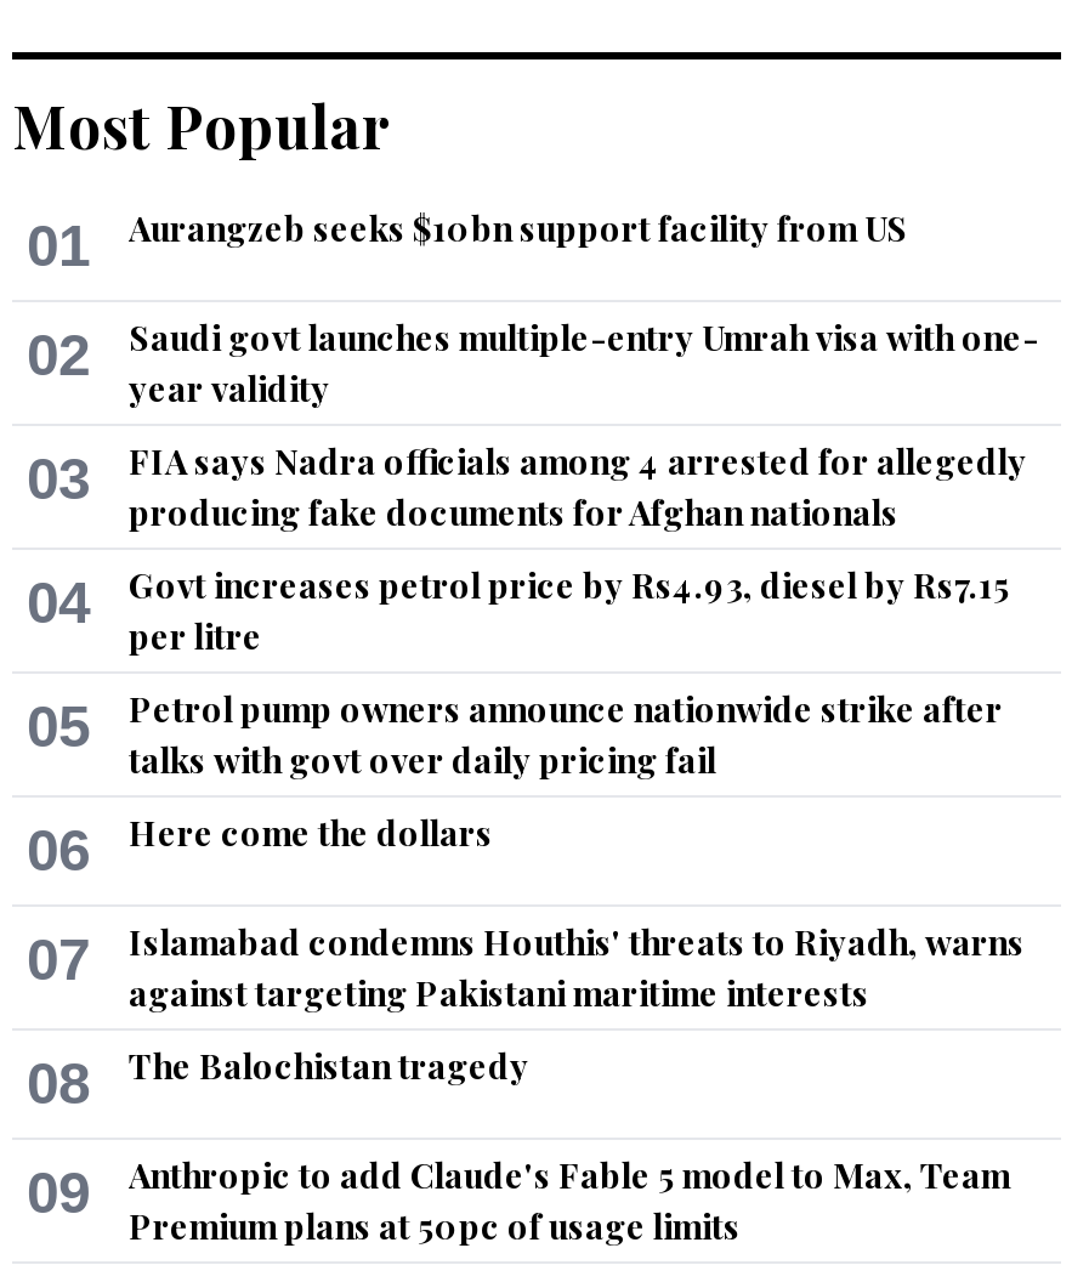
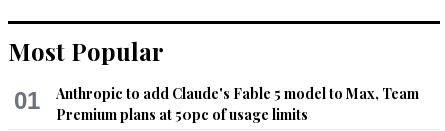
[27,205,1039,1225] Aurangzeb seeks $10bn support facility from US | 02 | Saudi govt launches multiple-entry Umrah visa with one- | year validity | 03 | FIA says Nadra officials among 4 arrested for allegedly | producing fake documents for Afghan nationals | 04 | Govt increases petrol price by Rs4.93, diesel by Rs7.15 | per litre | 05 | Petrol pump owners announce nationwide strike after | talks with govt over daily pricing fail | 06 | Here come the dollars | 07 | Islamabad condemns Houthis' threats to Riyadh, warns | against targeting Pakistani maritime interests | 08 | The Balochistan tragedy | 09 -> none

